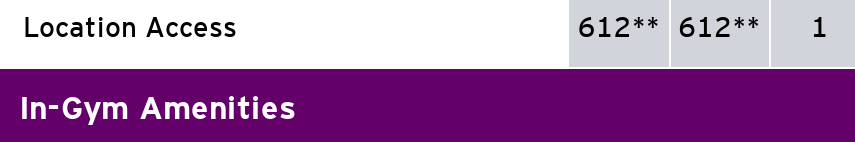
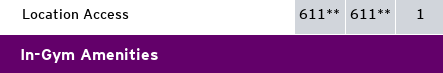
[578,10,829,42] 612** 612** 1 -> [299,5,425,21] 611** 611** 1

